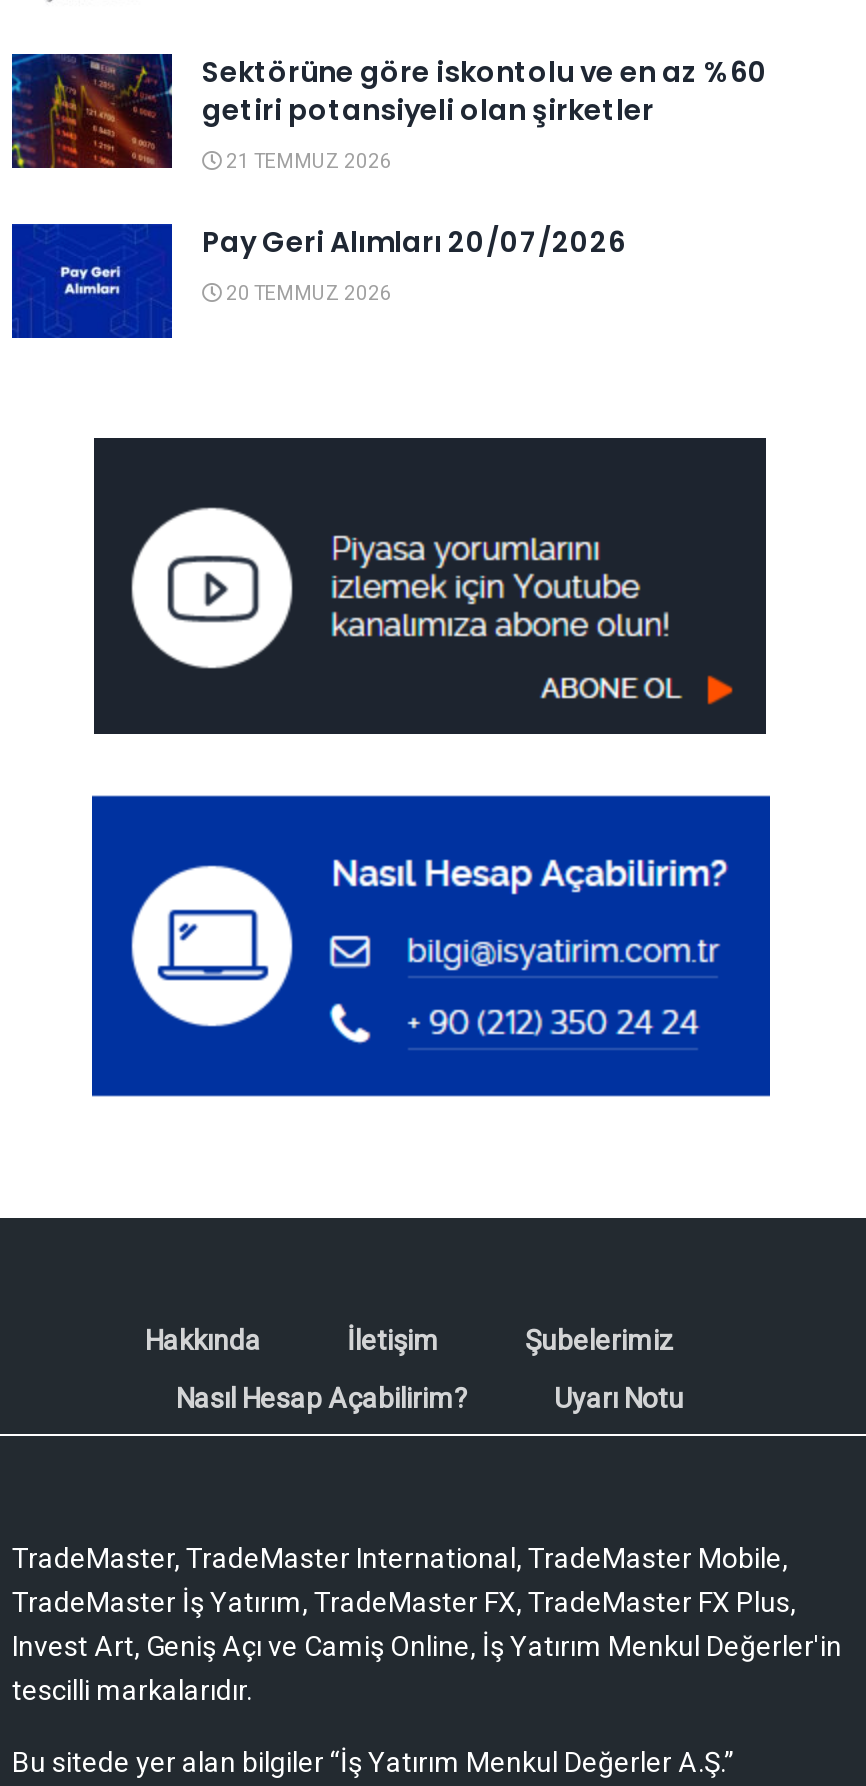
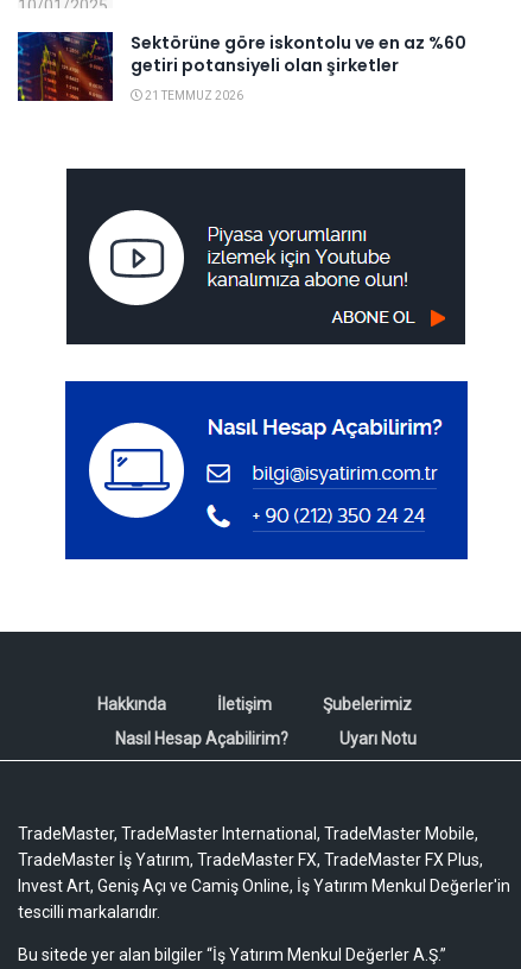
[10,222,626,340] [image] | Pay Geri Alımları 20/07/2026 | 20 TEMMUZ 2026 -> none

